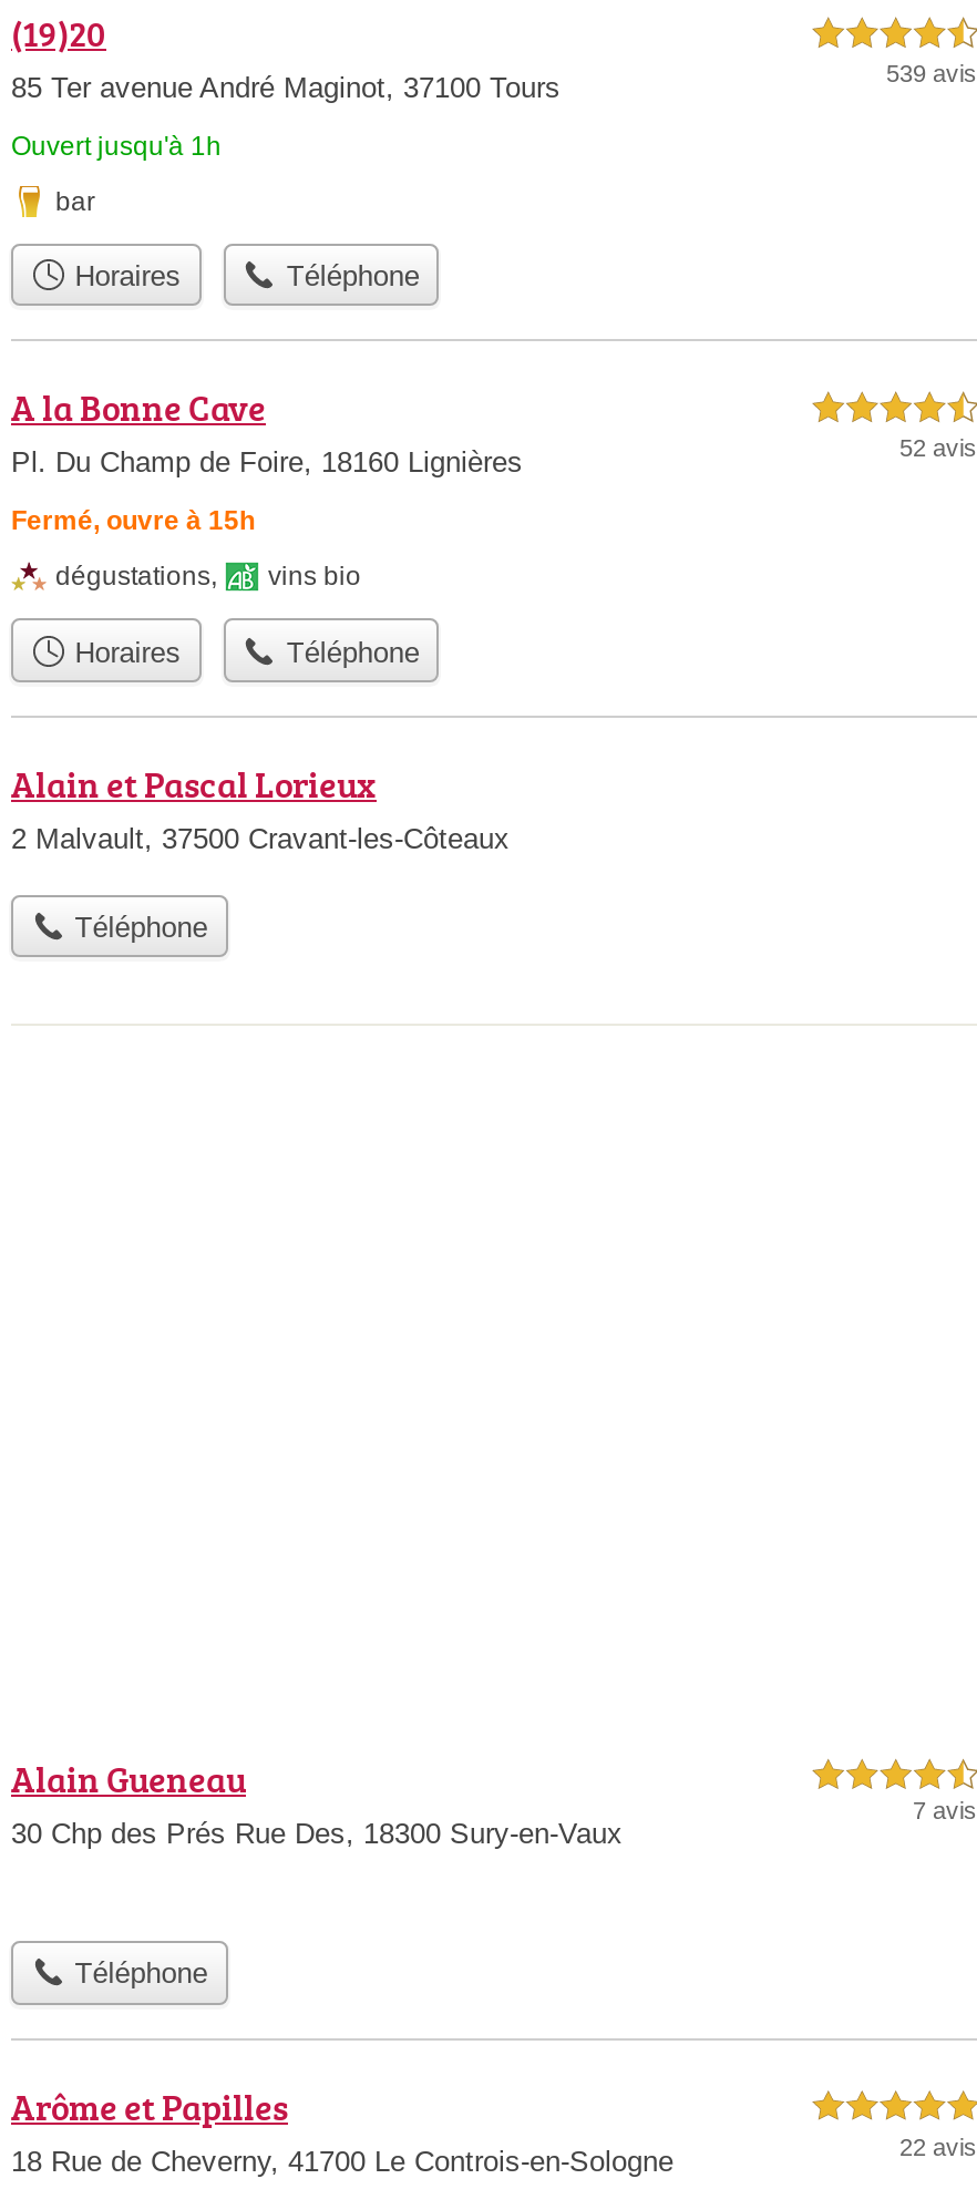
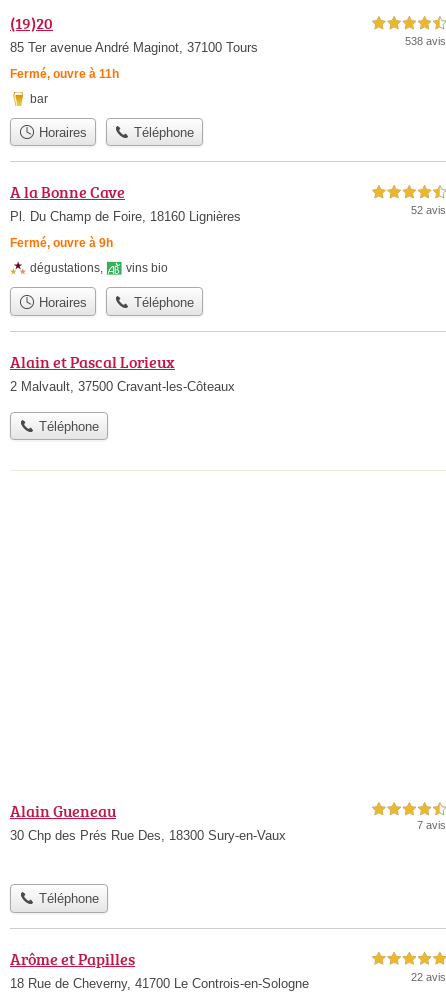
[886,60,977,86] 539 avis -> [405,35,446,47] 538 avis
[11,131,222,162] Ouvert jusqu'à 1h -> [10,67,119,81] Fermé, ouvre à 11h
[11,506,255,537] Fermé, ouvre à 15h -> [10,236,113,250] Fermé, ouvre à 9h

